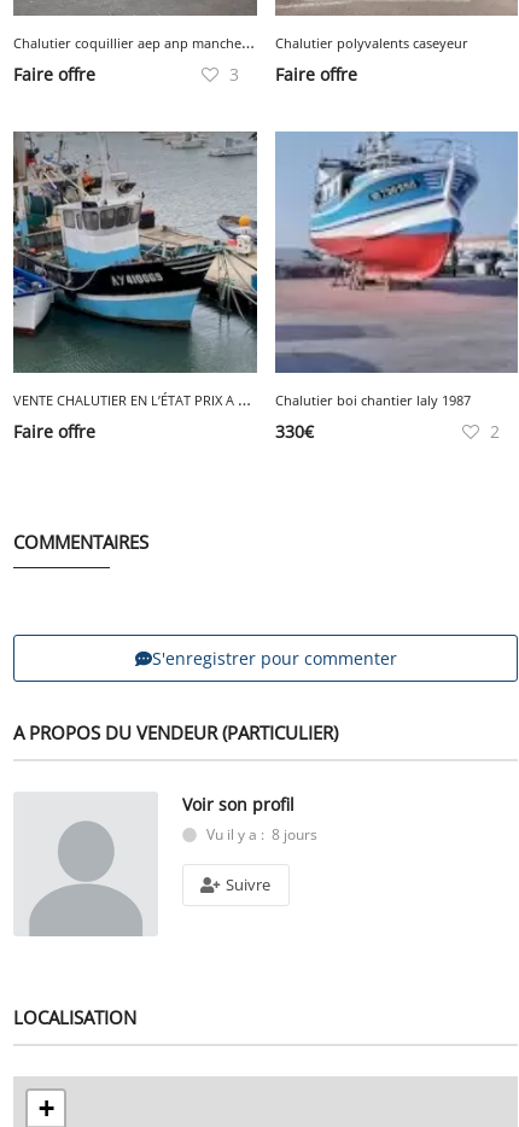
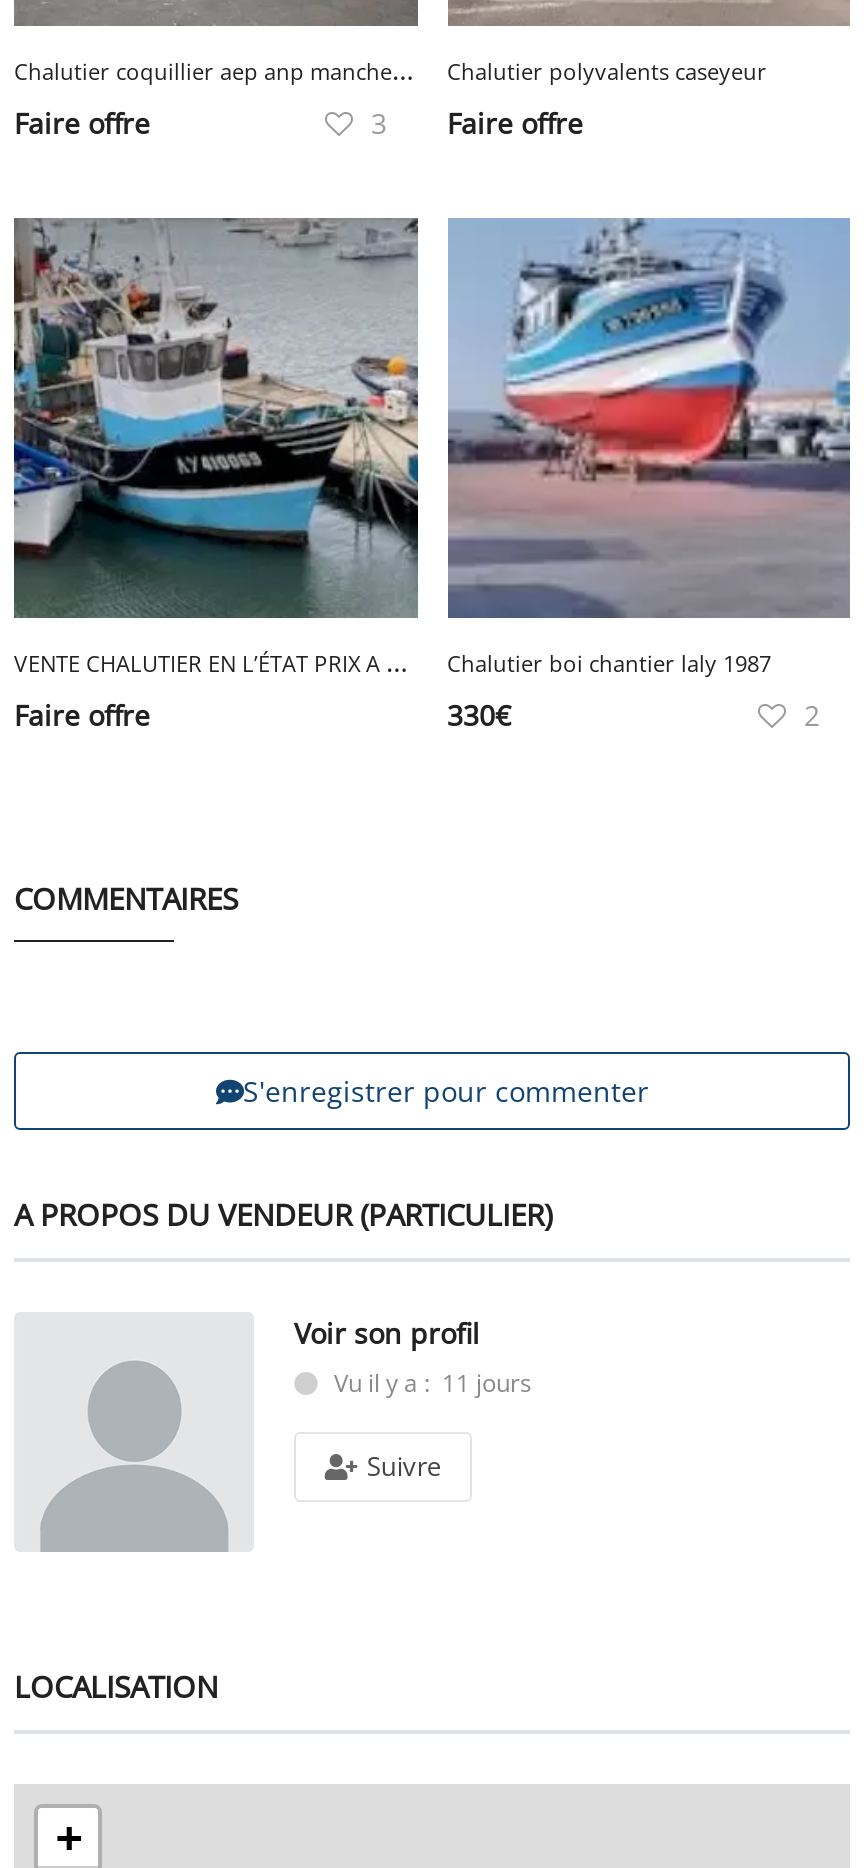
[203,825,317,845] Vu il y a : 8 jours -> [328,1367,532,1401] Vu il y a : 11 jours

